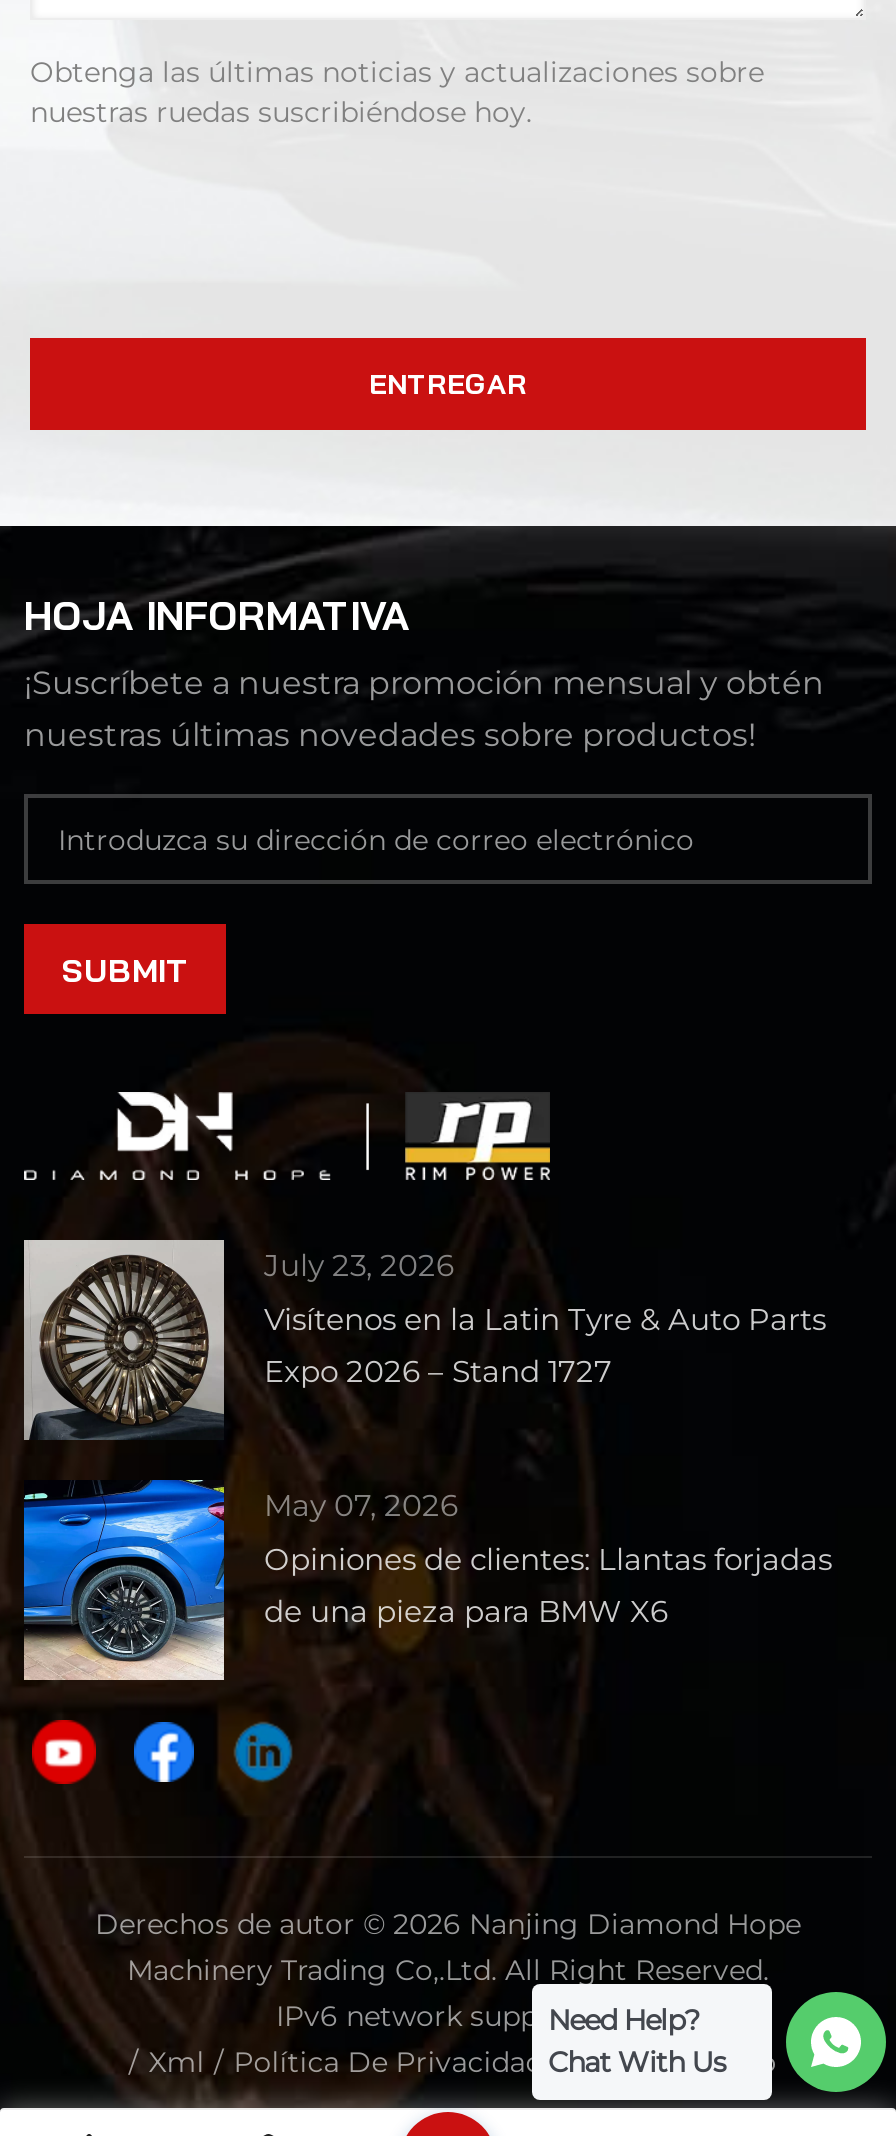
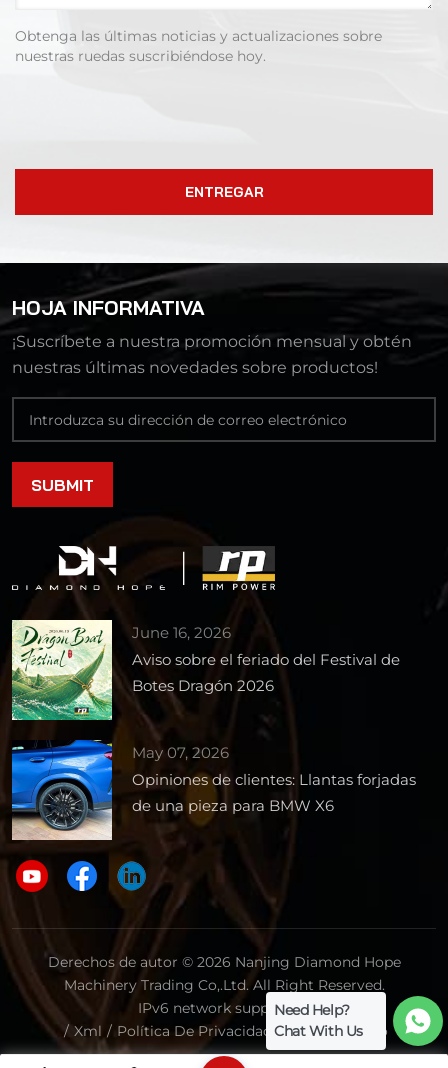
[22,1240,826,1440] [image] | July 23, 2026 | Visítenos en la Latin Tyre & Auto Parts | Expo 2026 – Stand 1727 -> [11,620,400,721] [image] | June 16, 2026 | Aviso sobre el feriado del Festival de | Botes Dragón 2026

